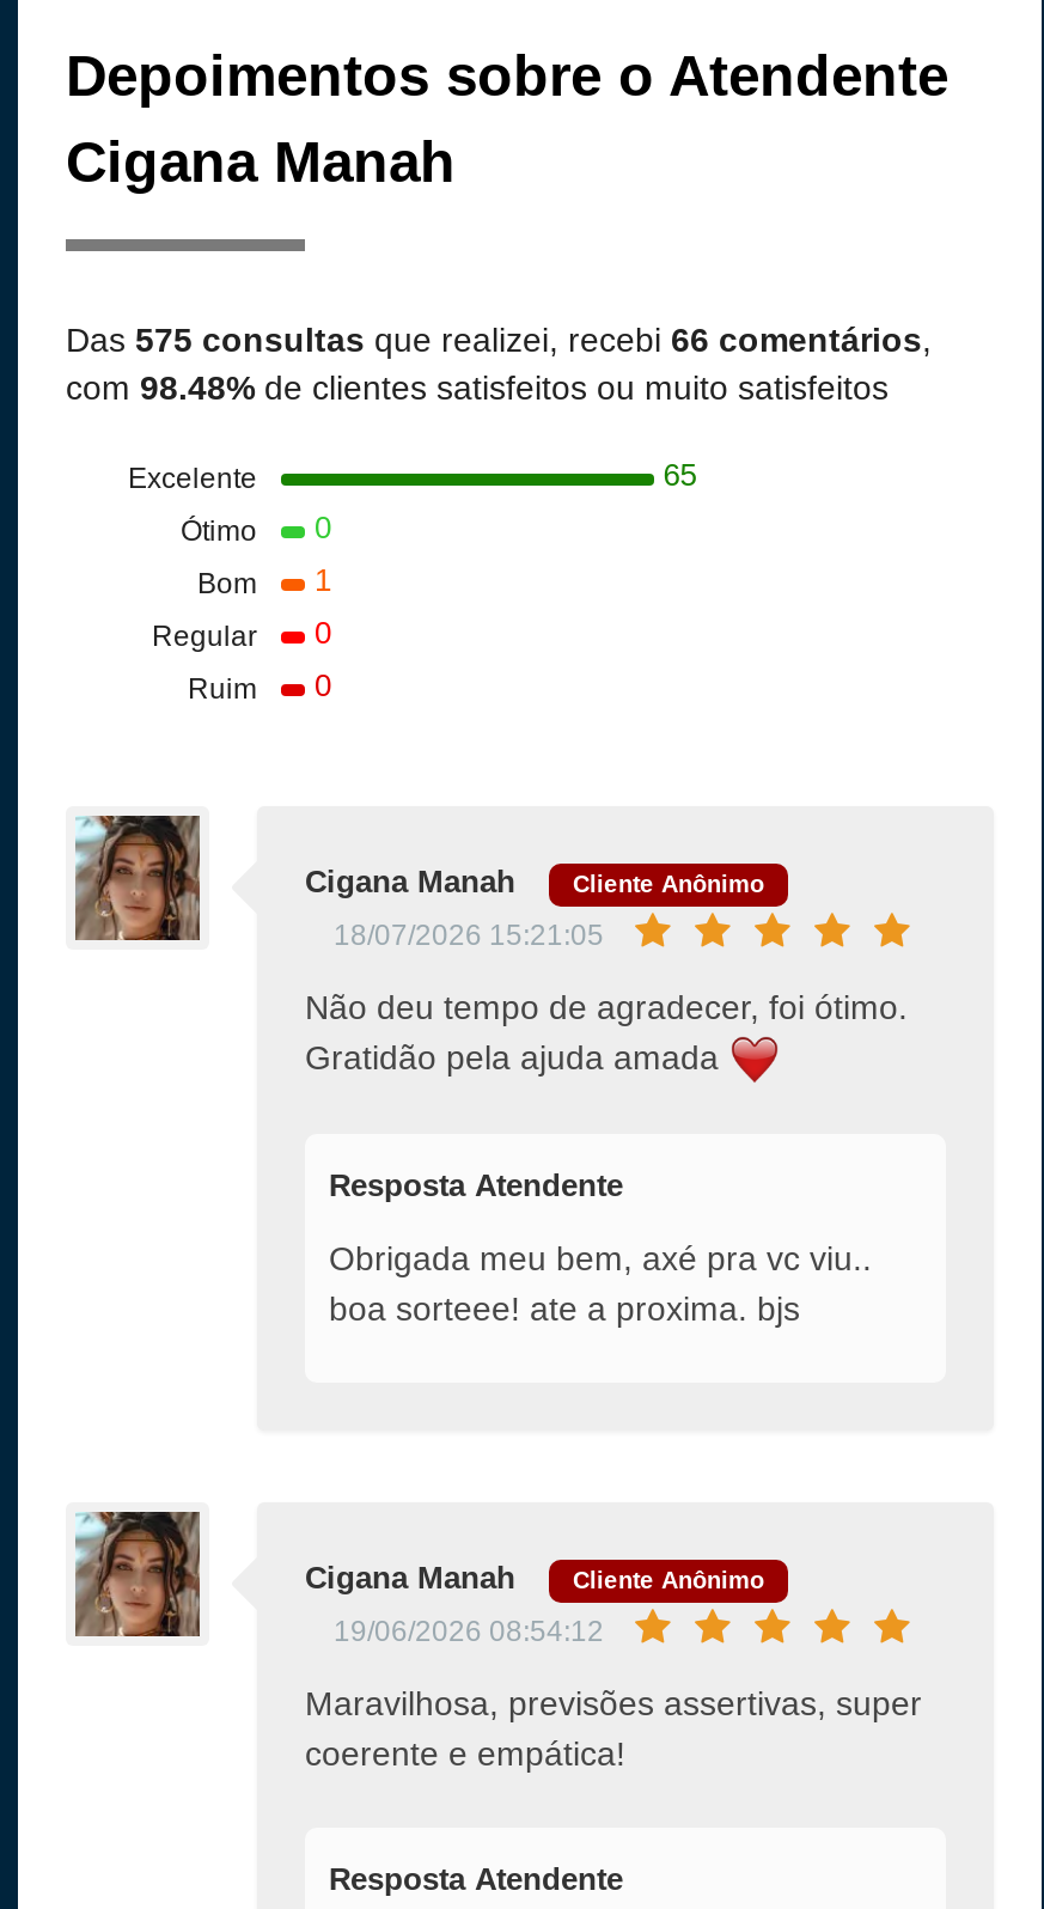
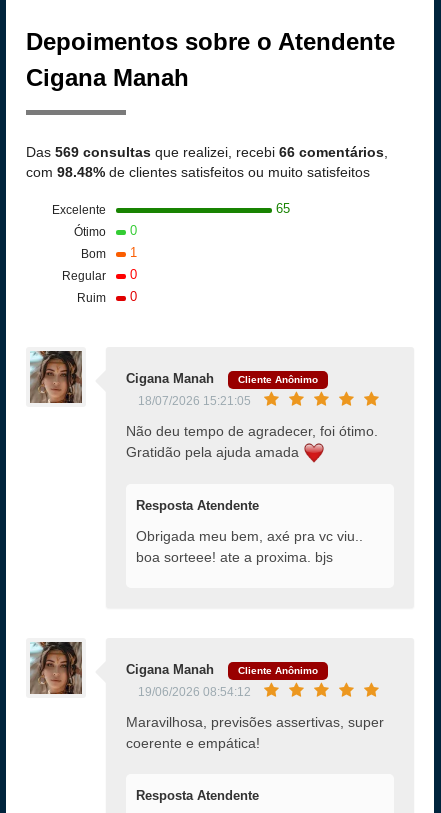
[66,321,932,359] Das 575 consultas que realizei, recebi 66 comentários, -> [26,144,388,160] Das 569 consultas que realizei, recebi 66 comentários,

